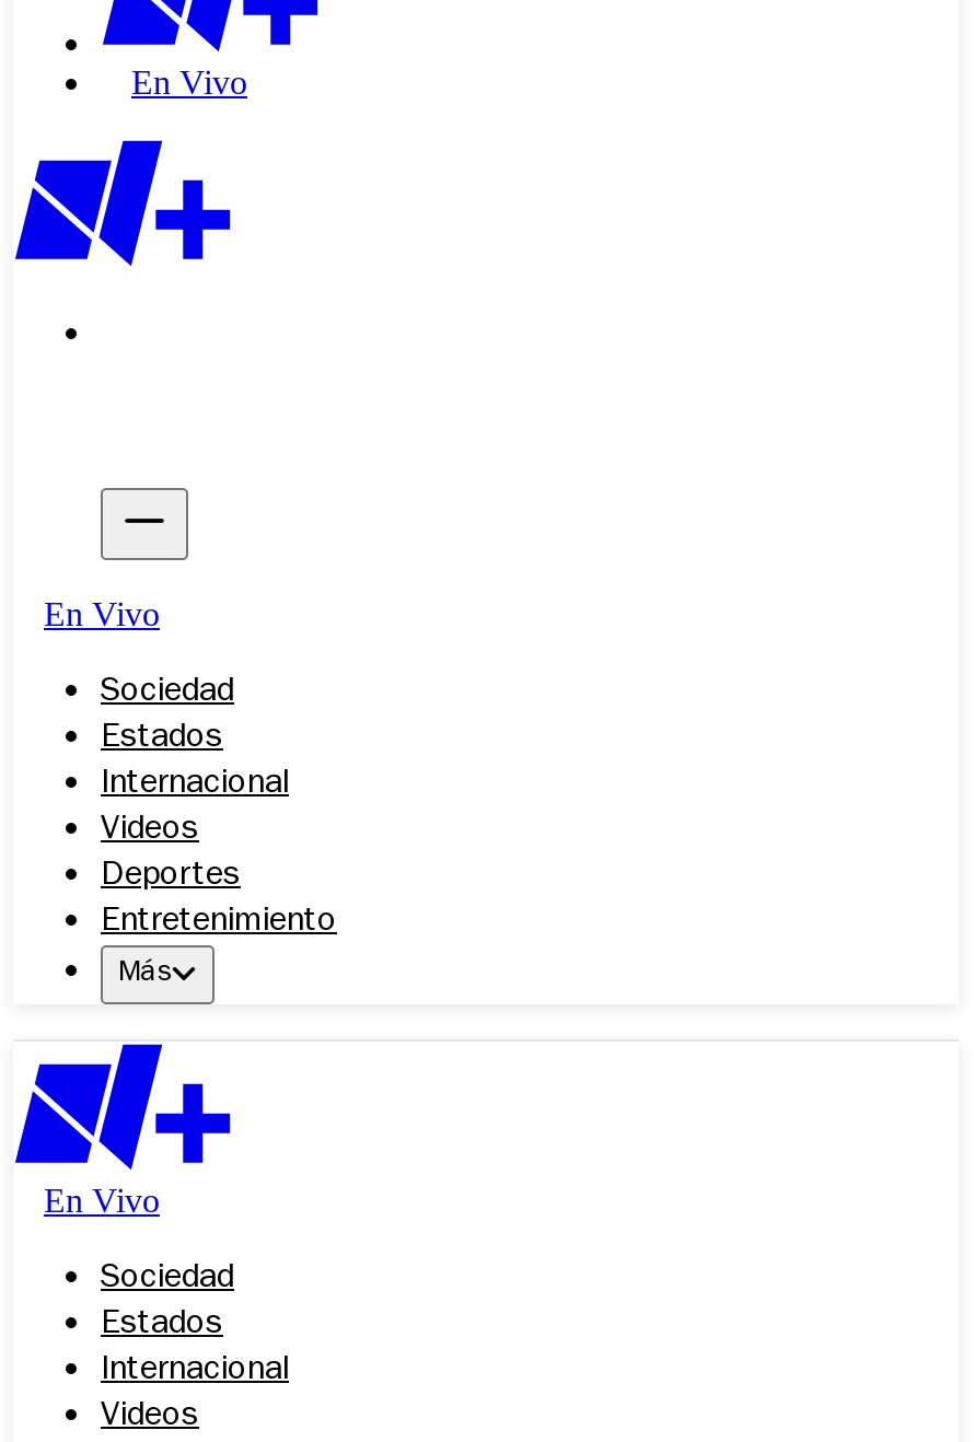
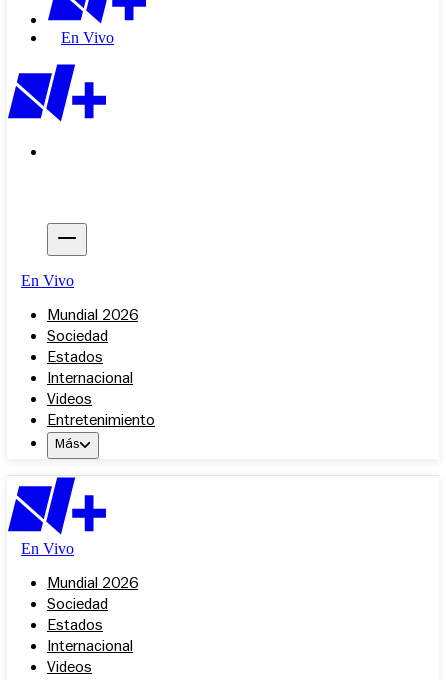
none -> [47,309,138,325] Mundial 2026
[101,860,241,895] Deportes -> none
none -> [47,577,138,593] Mundial 2026

